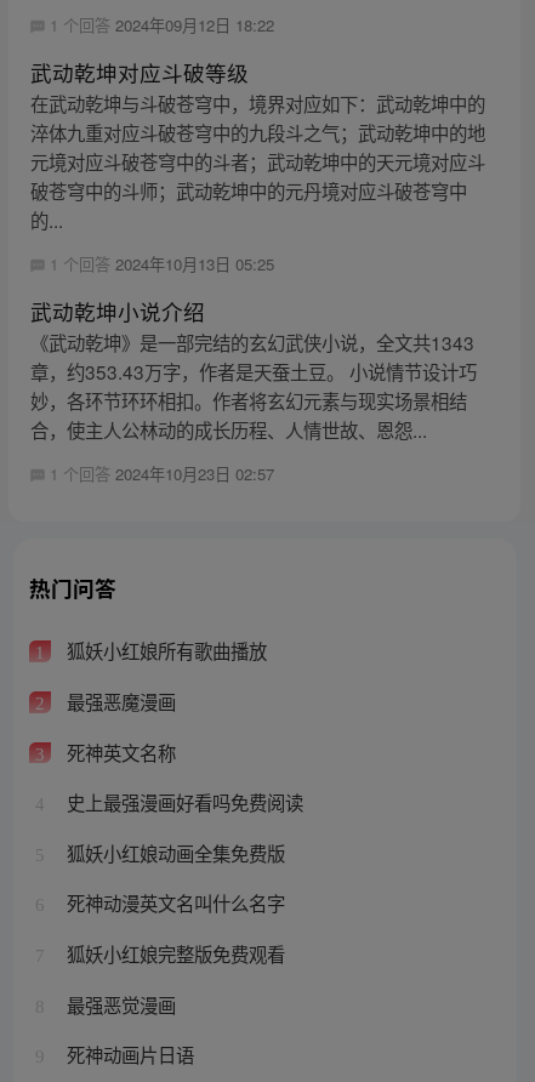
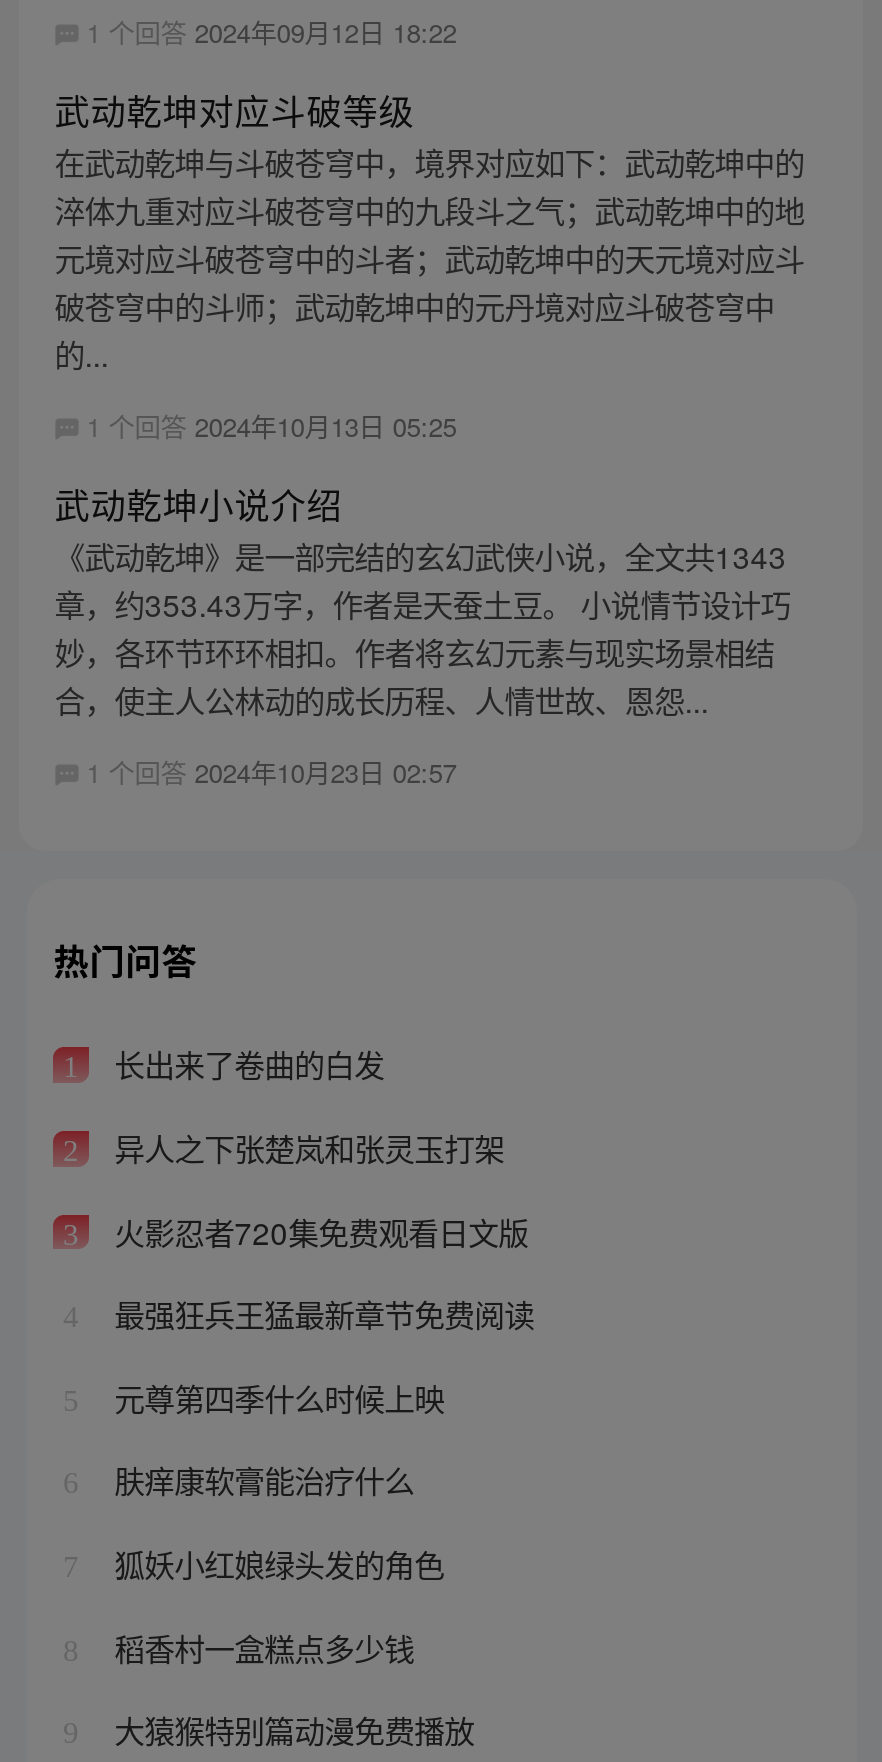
[61,637,266,664] 狐妖小红娘所有歌曲播放 -> [106,1042,384,1086] 长出来了卷曲的白发
[61,688,175,715] 最强恶魔漫画 -> [106,1125,504,1169] 异人之下张楚岚和张灵玉打架
[61,738,175,765] 死神英文名称 -> [106,1208,528,1252] 火影忍者720集免费观看日文版
[61,789,303,816] 史上最强漫画好看吗免费阅读 -> [106,1292,534,1336] 最强狂兵王猛最新章节免费阅读
[61,839,285,866] 狐妖小红娘动画全集免费版 -> [106,1375,444,1419] 元尊第四季什么时候上映
[61,890,285,916] 死神动漫英文名叫什么名字 -> [106,1458,414,1502] 肤痒康软膏能治疗什么
[61,940,285,967] 狐妖小红娘完整版免费观看 -> [106,1541,444,1585] 狐妖小红娘绿头发的角色
[61,991,175,1017] 最强恶觉漫画 -> [106,1624,414,1668] 稻香村一盒糕点多少钱
[61,1041,194,1068] 死神动画片日语 -> [106,1707,474,1751] 大猿猴特别篇动漫免费播放

